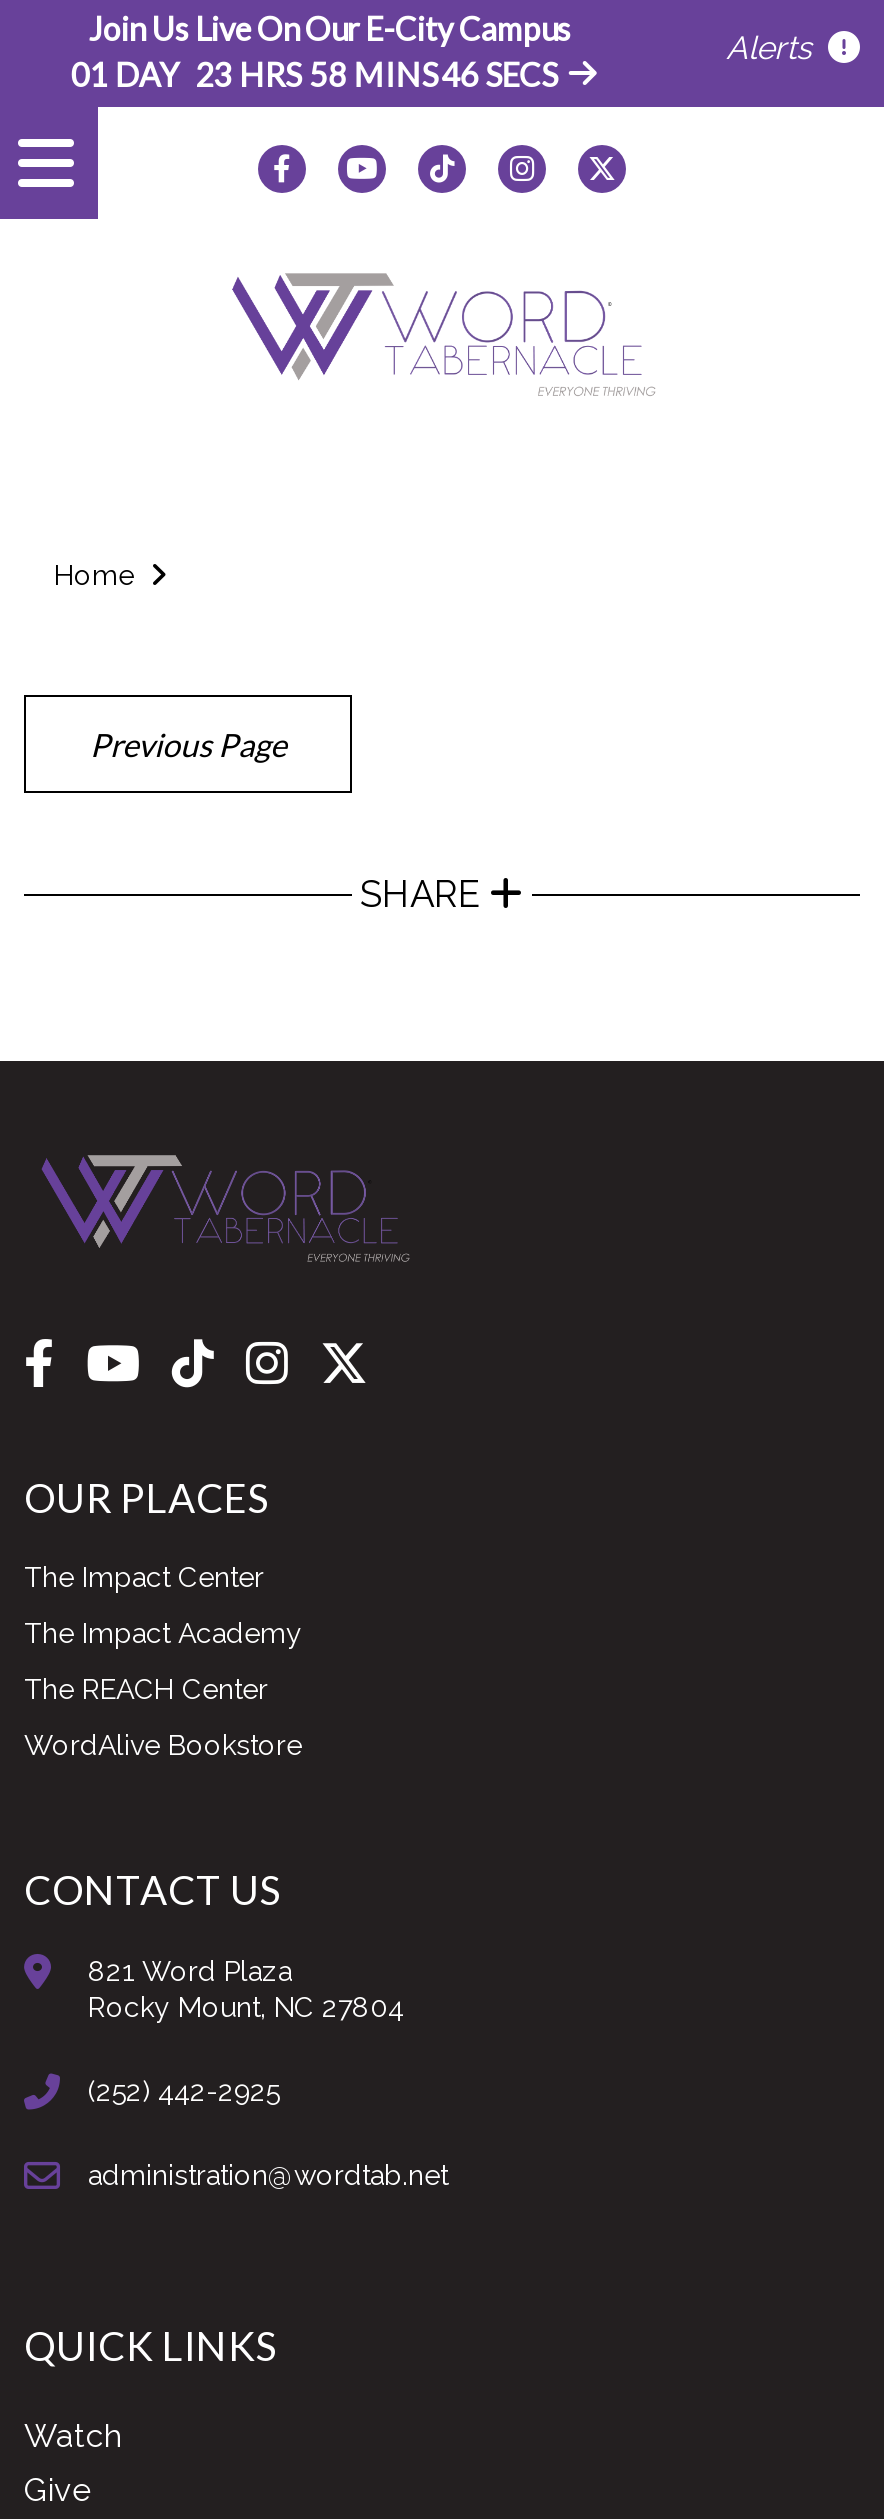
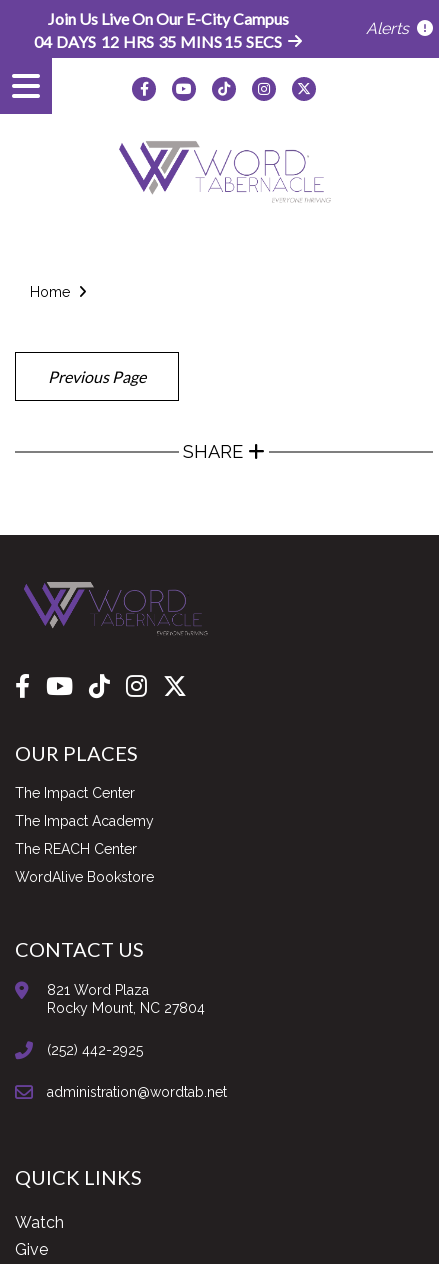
[71,56,557,94] 01 DAY 23 HRS 58 MINS 46 SECS -> [34,32,282,51] 04 DAYS 12 HRS 35 MINS 15 SECS

